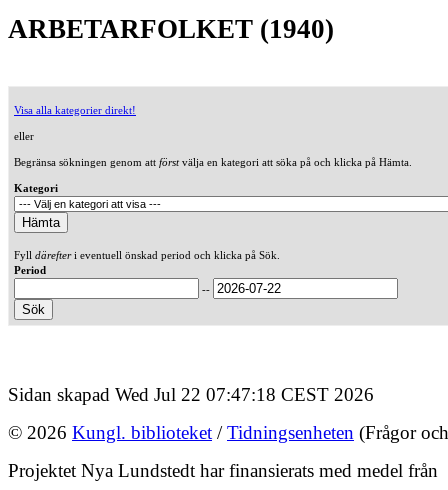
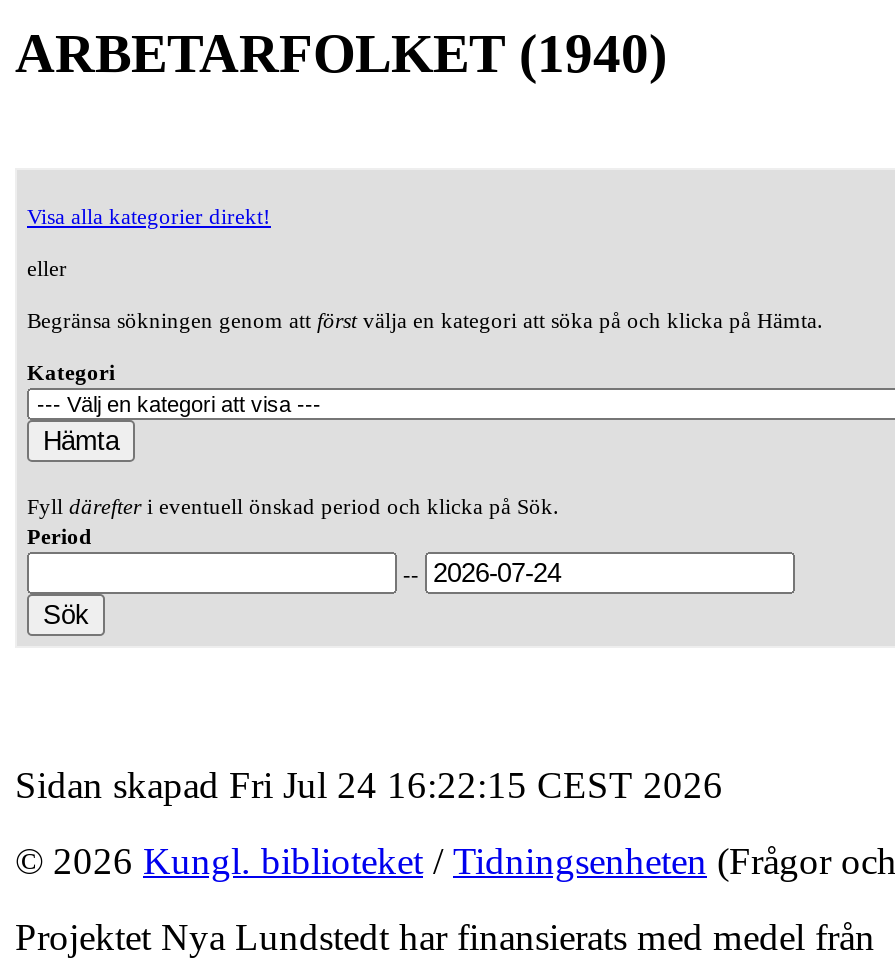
[8,383,374,404] Sidan skapad Wed Jul 22 07:47:18 CEST 2026 -> [15,763,723,805] Sidan skapad Fri Jul 24 16:22:15 CEST 2026

